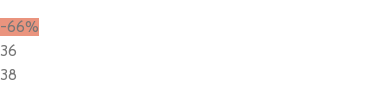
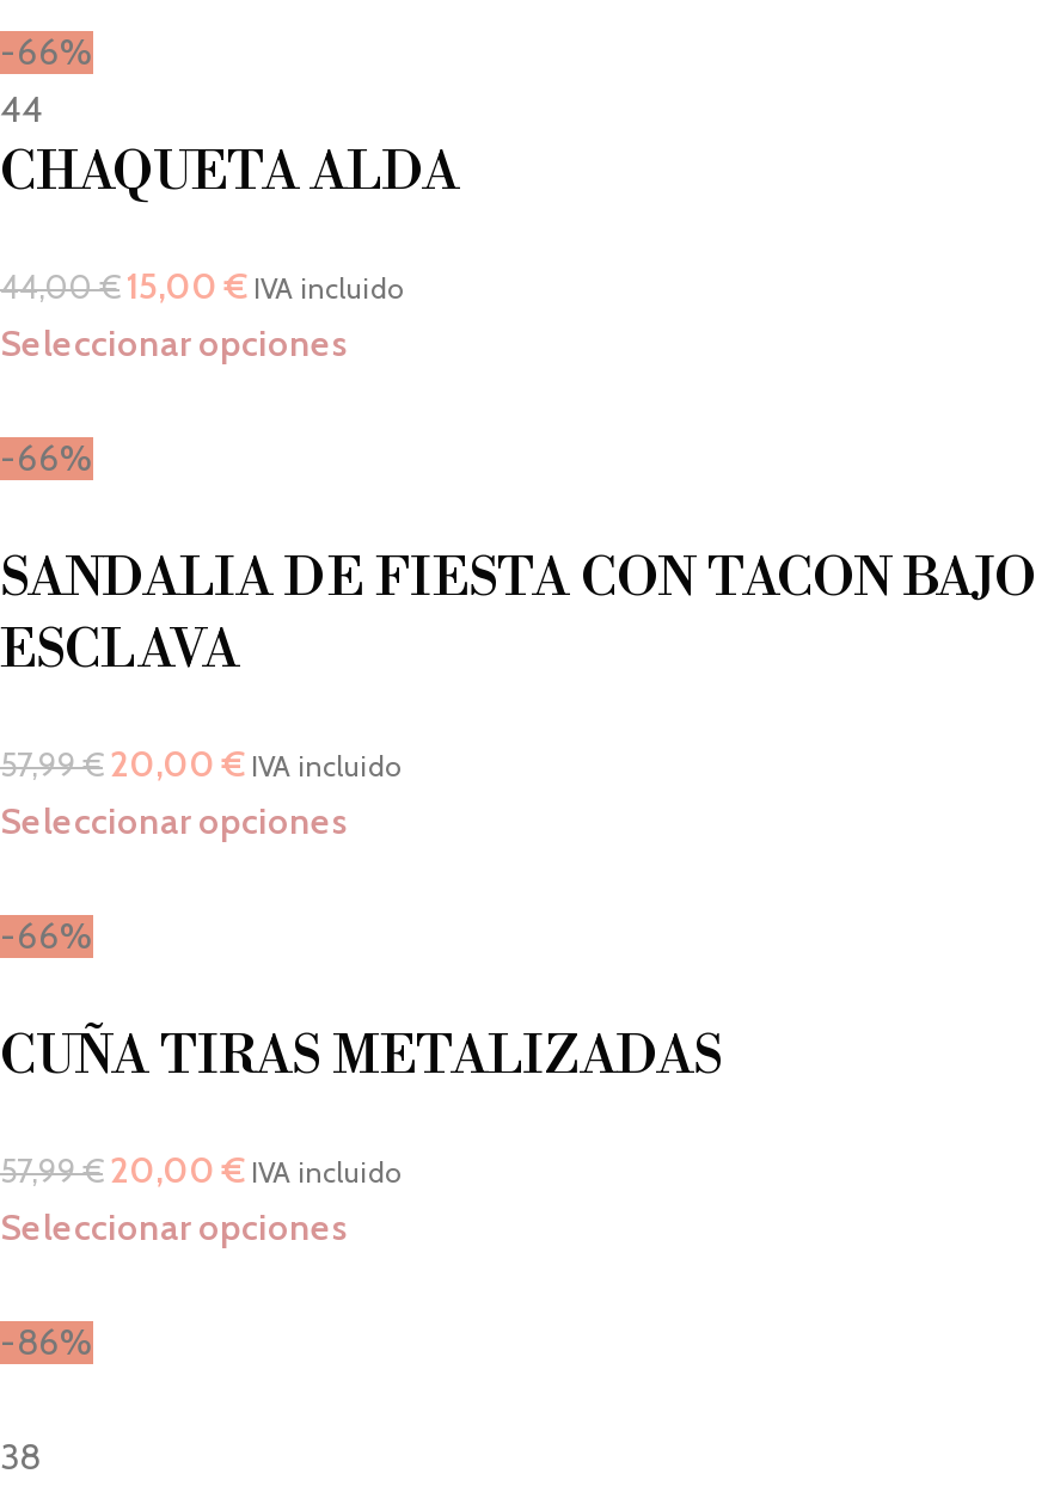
[0,42,17,60] 36 -> [0,89,1035,1365] 44 | CHAQUETA ALDA | 44,00€ 15,00 € IVA incluido | Seleccionar opciones | -66% | SANDALIA DE FIESTA CON TACON BAJO | ESCLAVA | 57,99€ 20,00 € IVA incluido | Seleccionar opciones | -66% | CUÑA TIRAS METALIZADAS | 57,99€ 20,00 € IVA incluido | Seleccionar opciones | -86%

